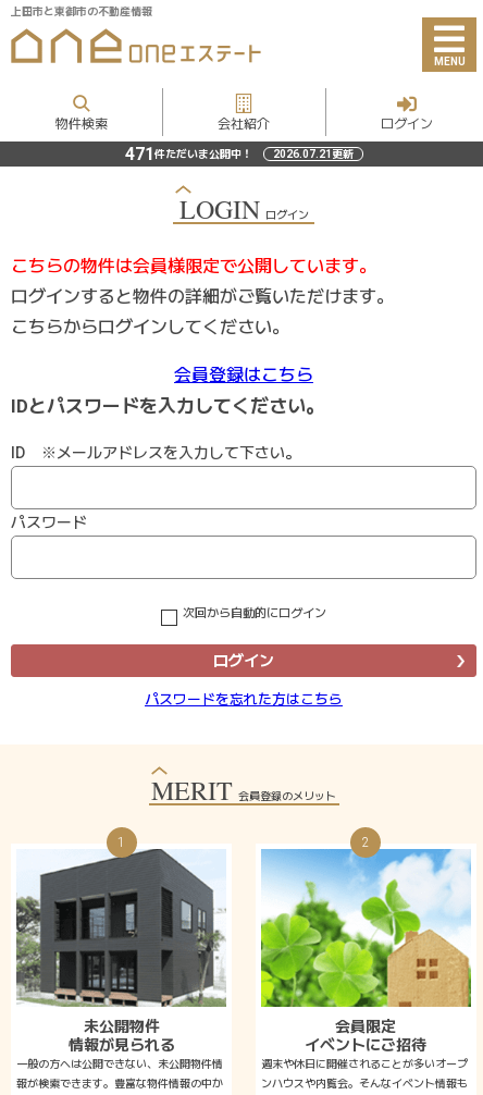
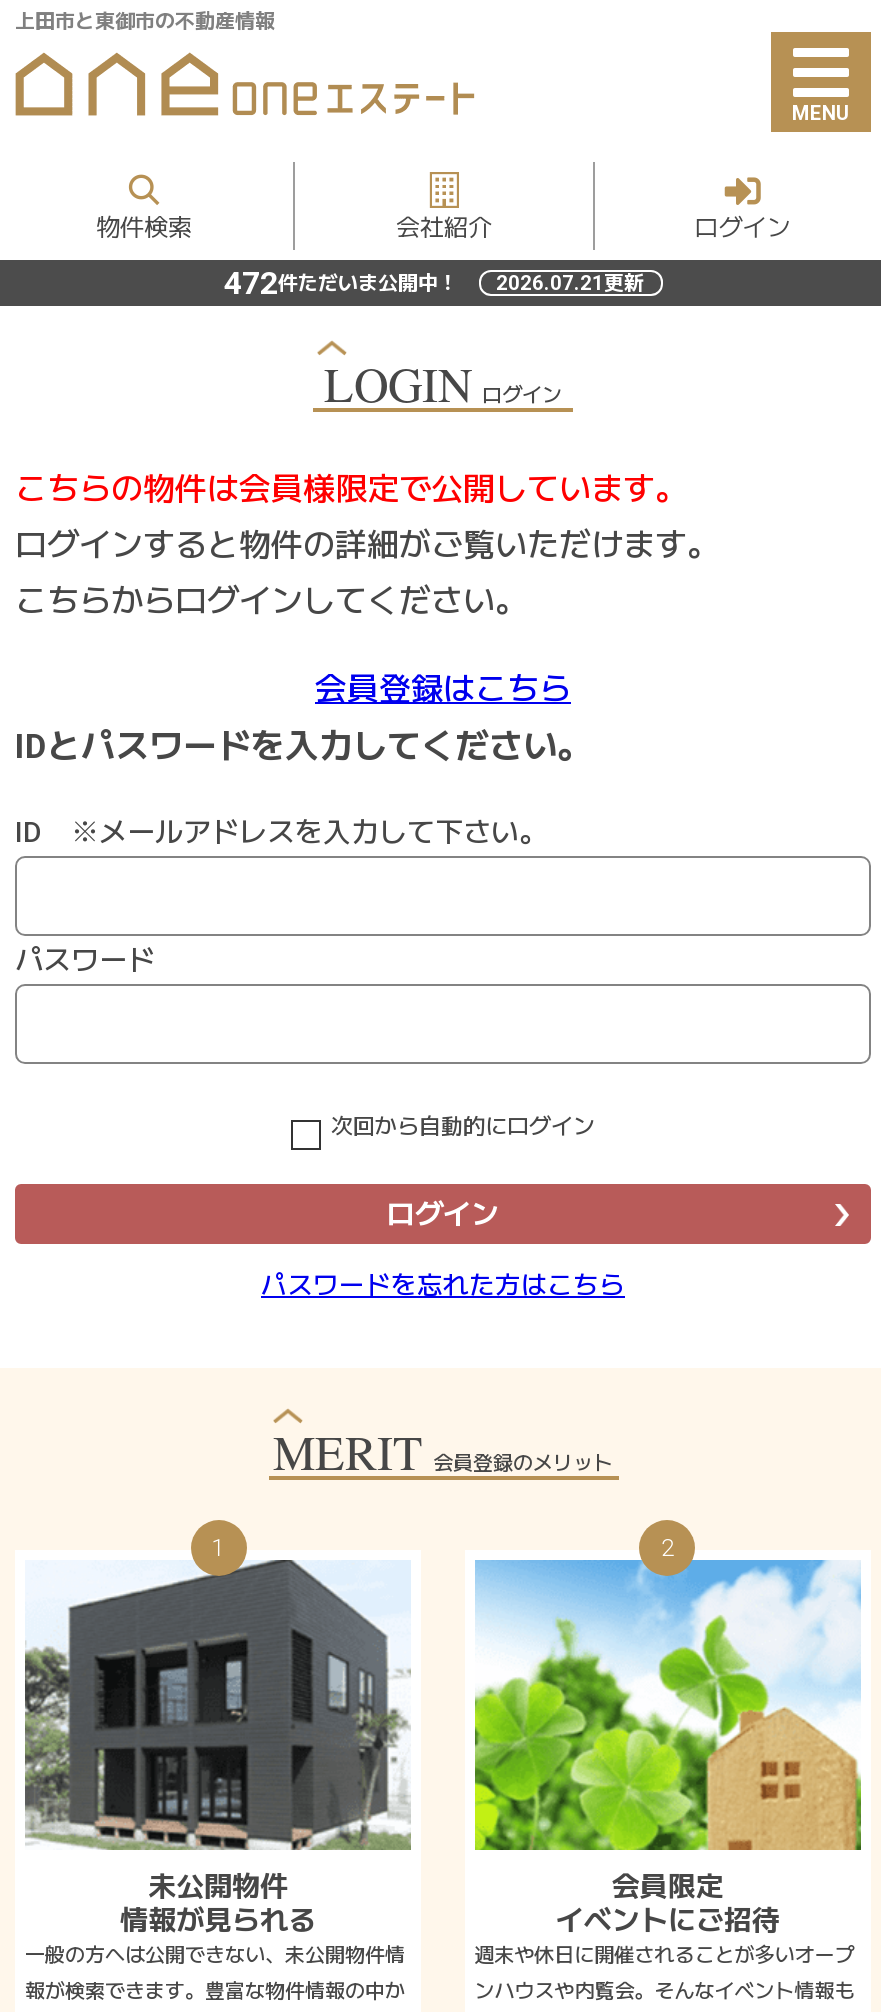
[125,143,252,164] 471件ただいま公開中！ -> [224,263,458,301] 472件ただいま公開中！

